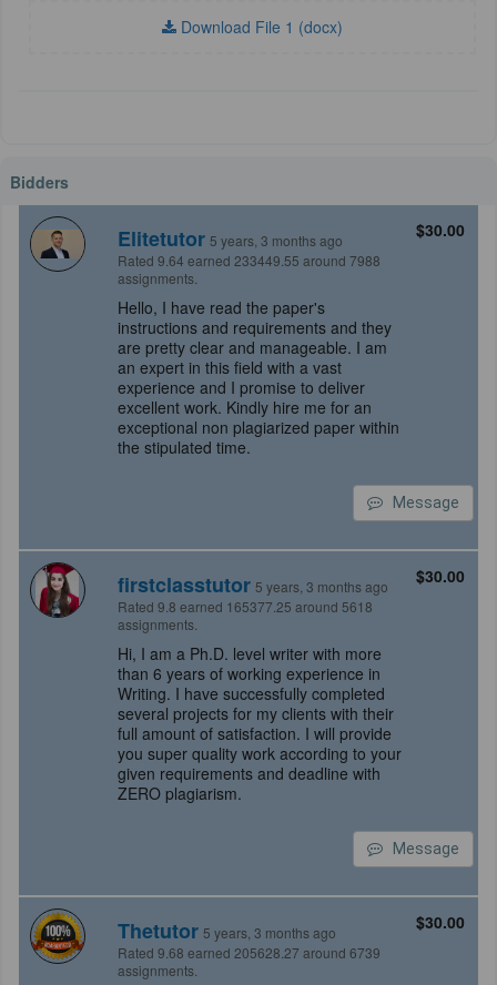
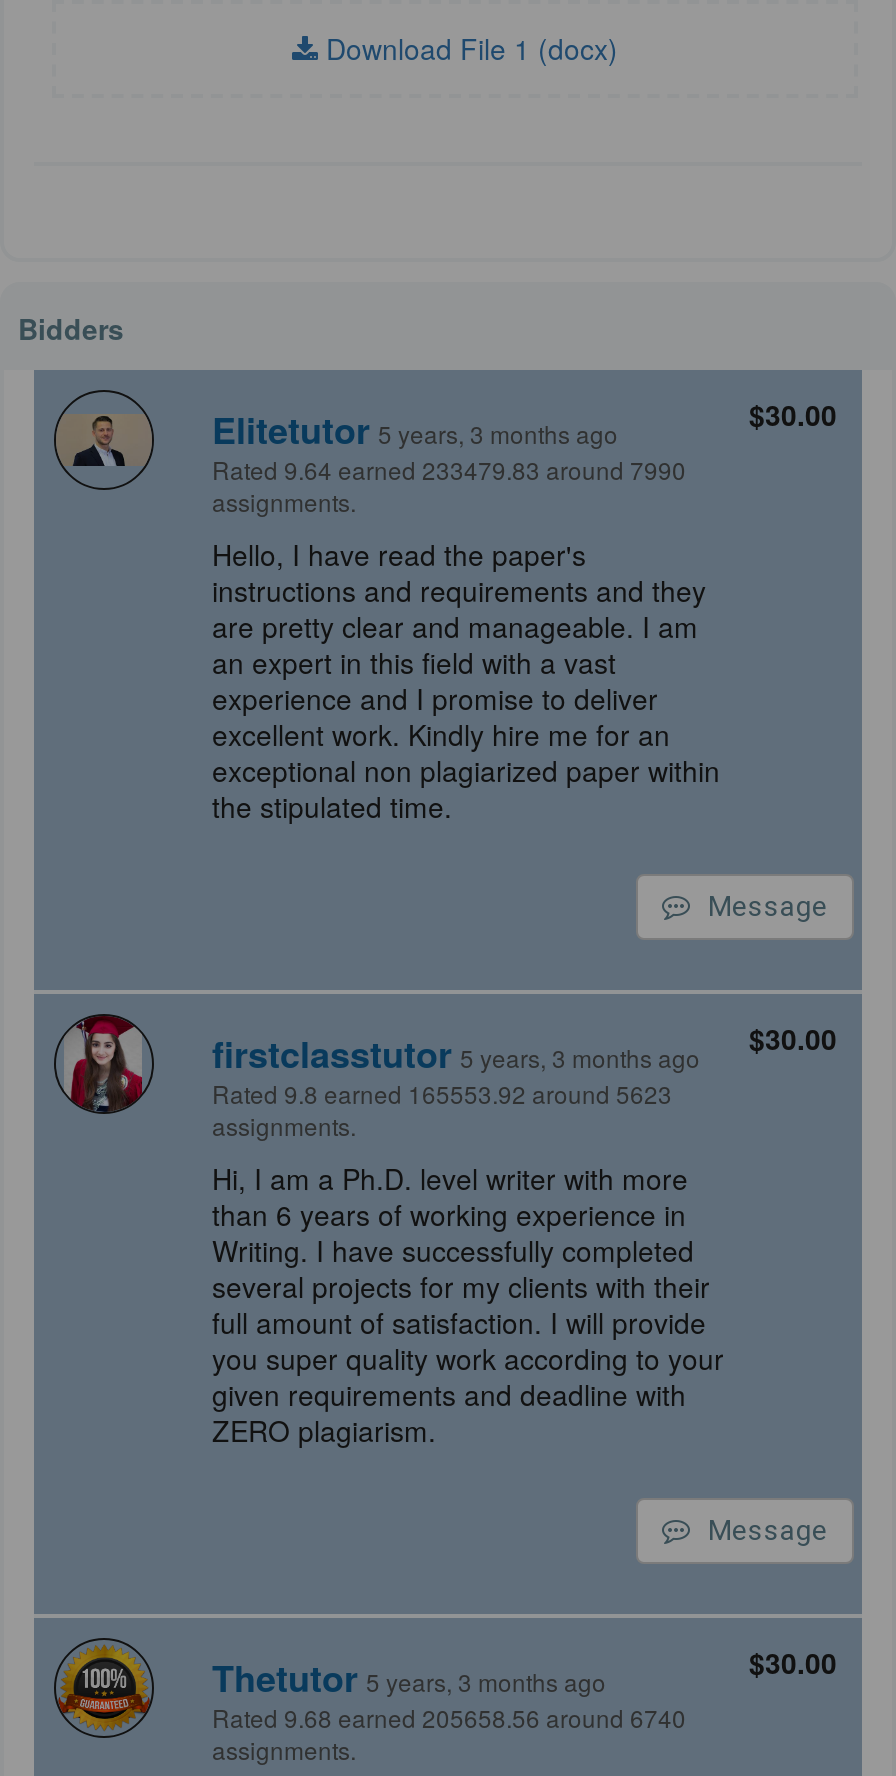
[118,251,381,270] Rated 9.64 earned 233449.55 around 7988 -> [212,452,686,486] Rated 9.64 earned 233479.83 around 7990
[118,597,373,616] Rated 9.8 earned 165377.25 around 5618 -> [212,1076,672,1110] Rated 9.8 earned 165553.92 around 5623
[118,943,381,962] Rated 9.68 earned 205628.27 around 6739 -> [212,1700,686,1734] Rated 9.68 earned 205658.56 around 6740

